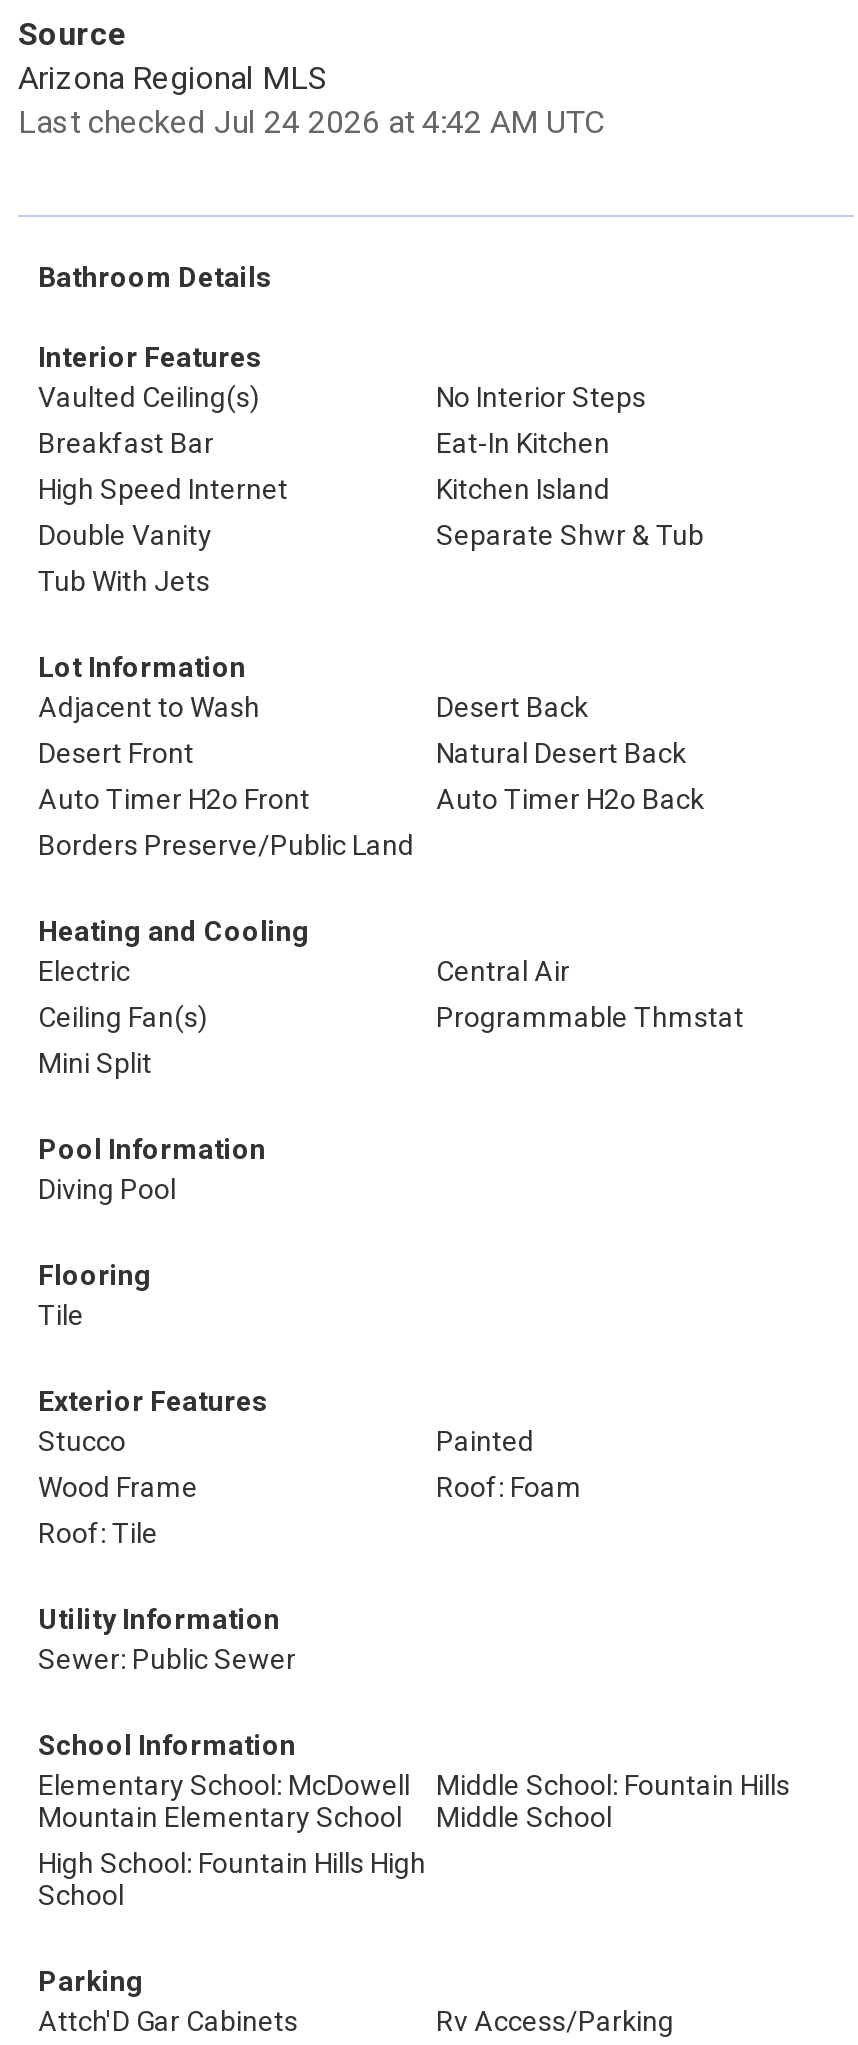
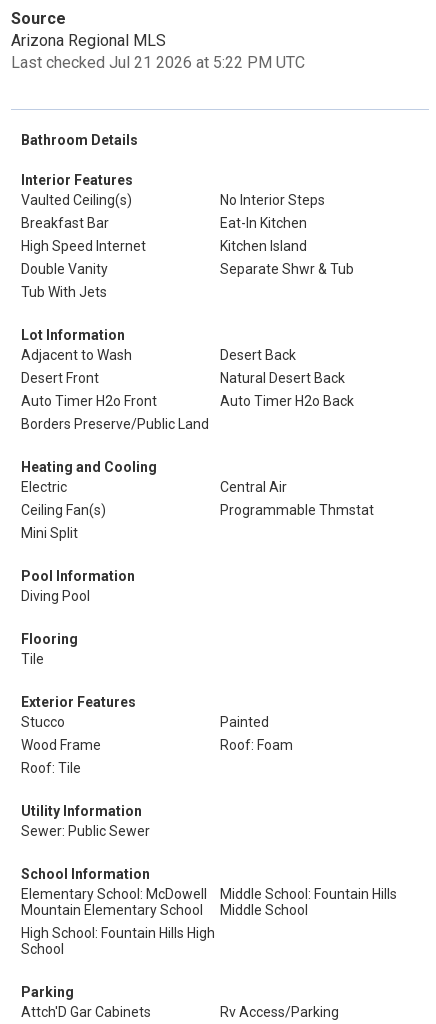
[18,103,604,141] Last checked Jul 24 2026 at 4:42 AM UTC -> [11,53,305,72] Last checked Jul 21 2026 at 5:22 PM UTC

